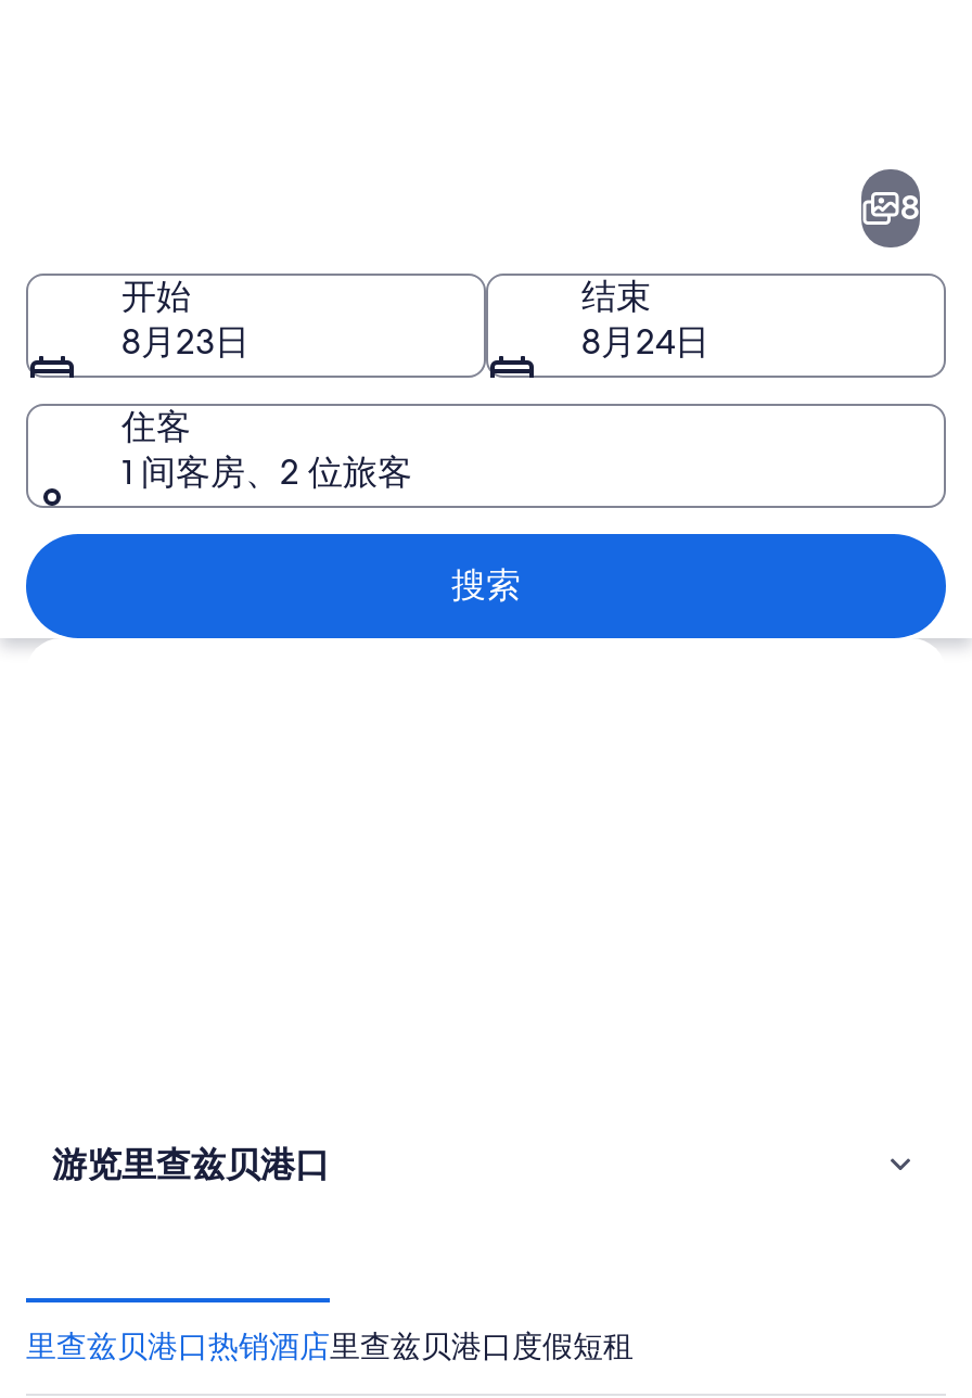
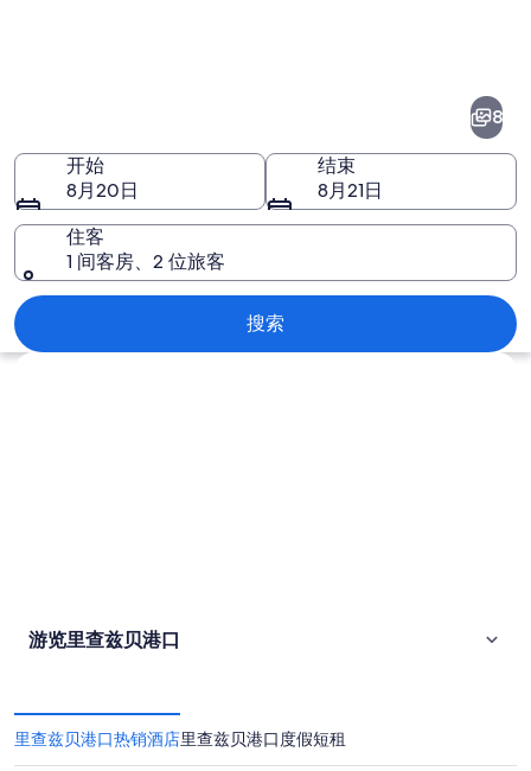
[121,318,250,364] 8月23日 -> [66,177,139,202] 8月20日
[581,318,709,364] 8月24日 -> [318,177,383,202] 8月21日

